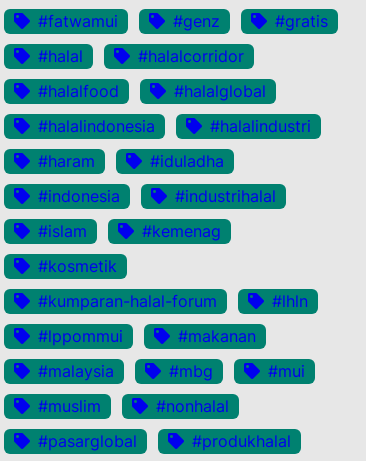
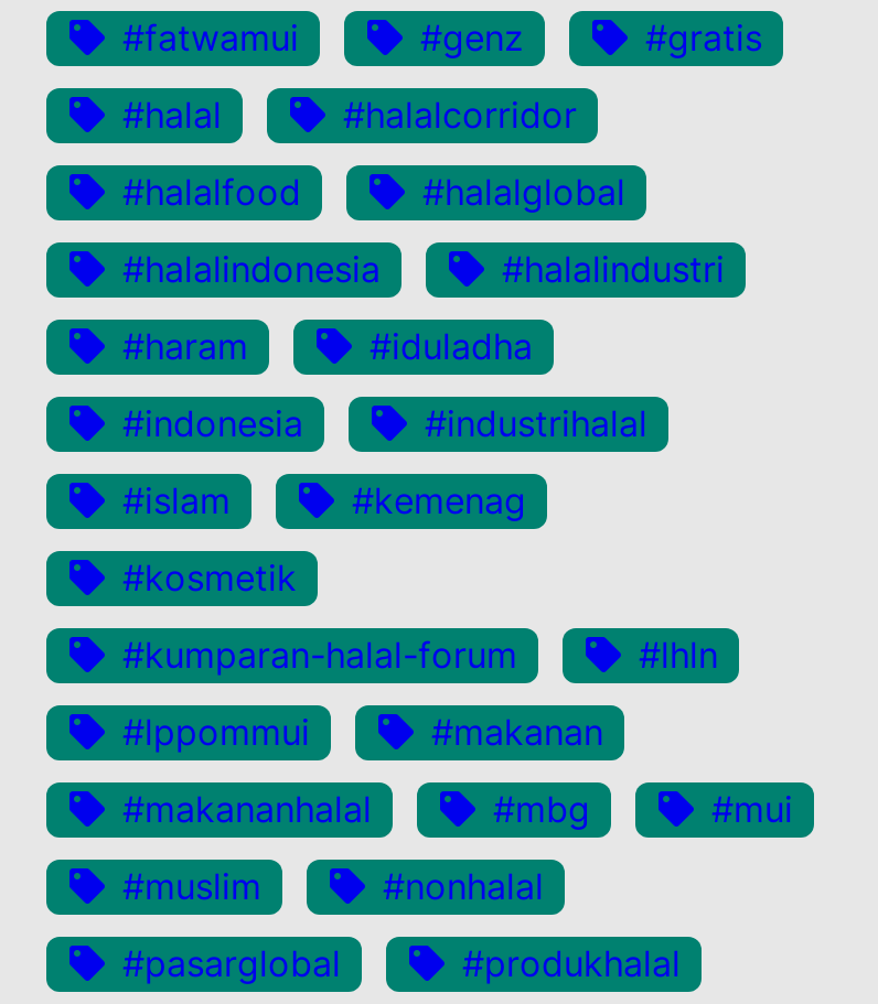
[38,361,114,381] #malaysia -> [122,788,371,832] #makananhalal

